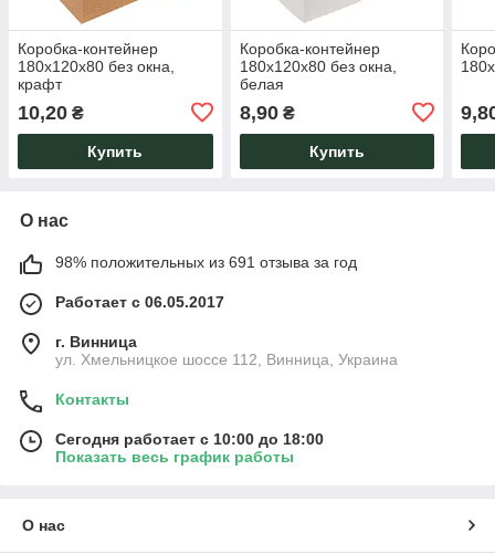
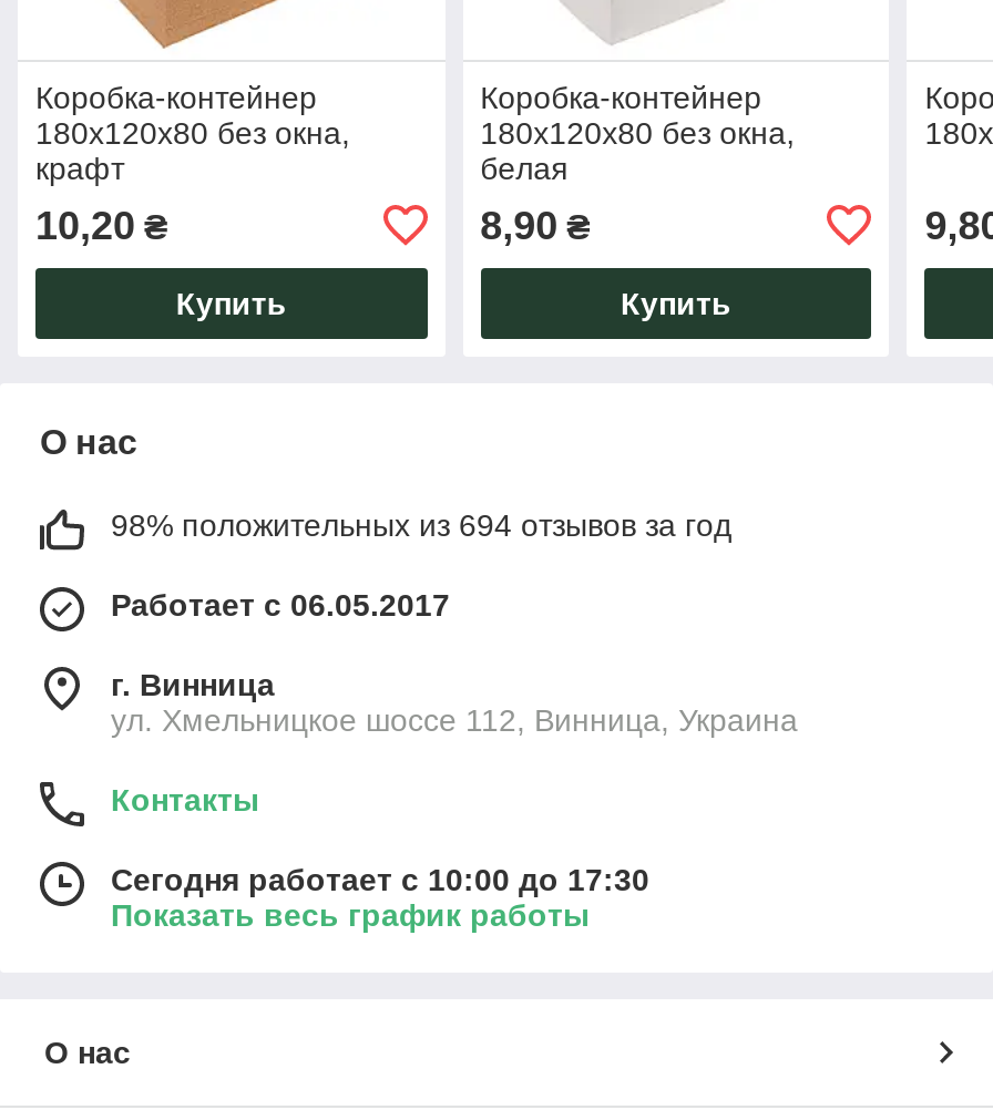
[55,253,357,271] 98% положительных из 691 отзыва за год -> [111,507,731,542] 98% положительных из 694 отзывов за год
[55,430,324,448] Сегодня работает с 10:00 до 18:00 -> [111,861,649,897] Сегодня работает с 10:00 до 17:30

